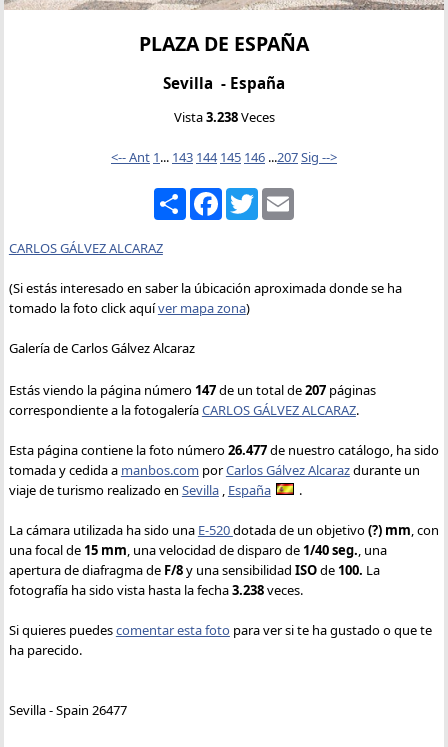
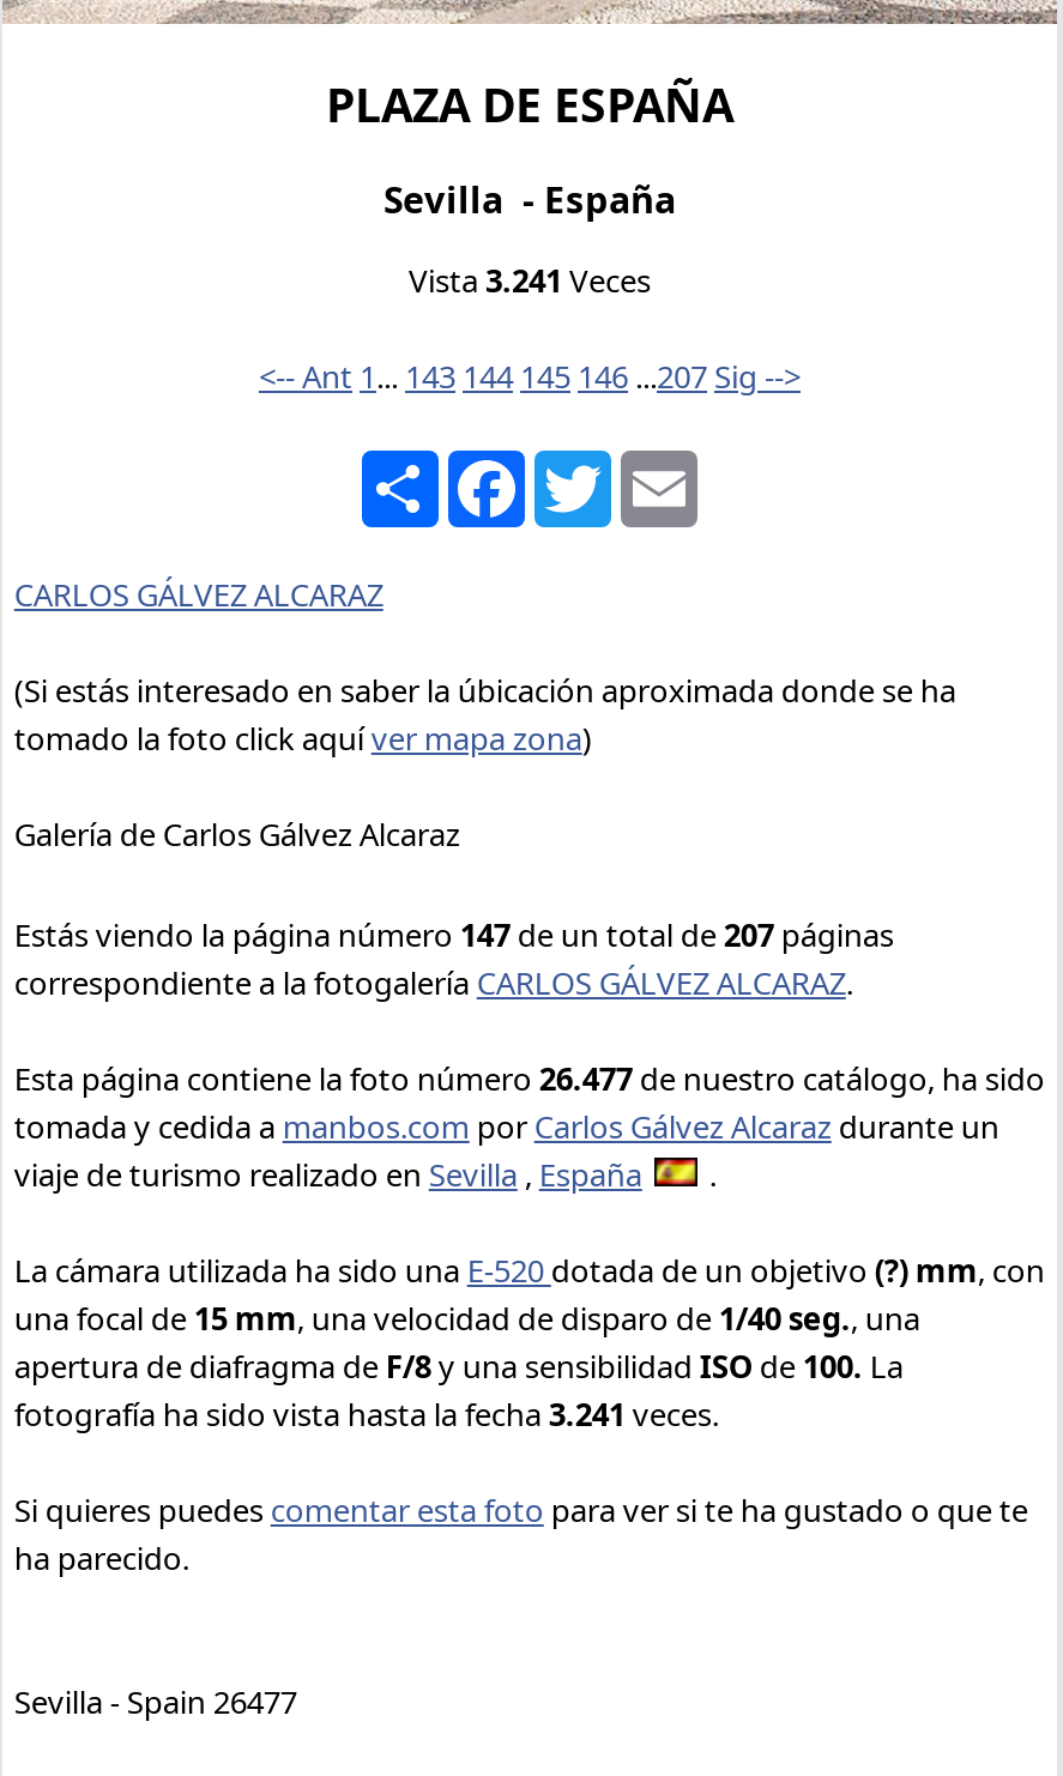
[173,108,274,126] Vista 3.238 Veces -> [409,260,651,303] Vista 3.241 Veces
[9,581,303,599] fotografía ha sido vista hasta la fecha 3.238 veces. -> [14,1393,719,1437] fotografía ha sido vista hasta la fecha 3.241 veces.

